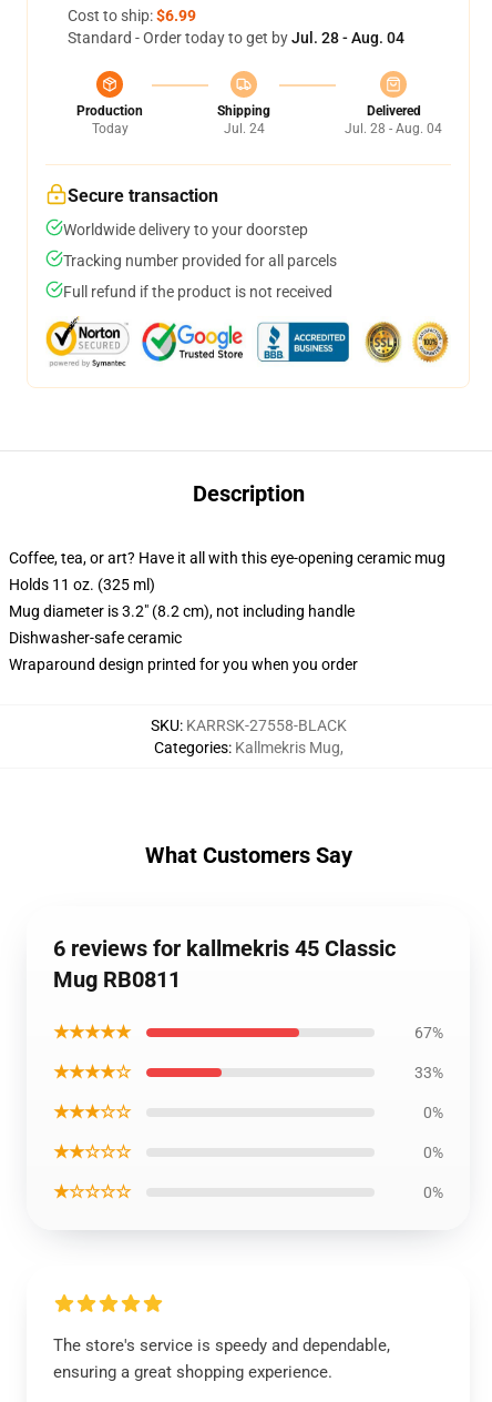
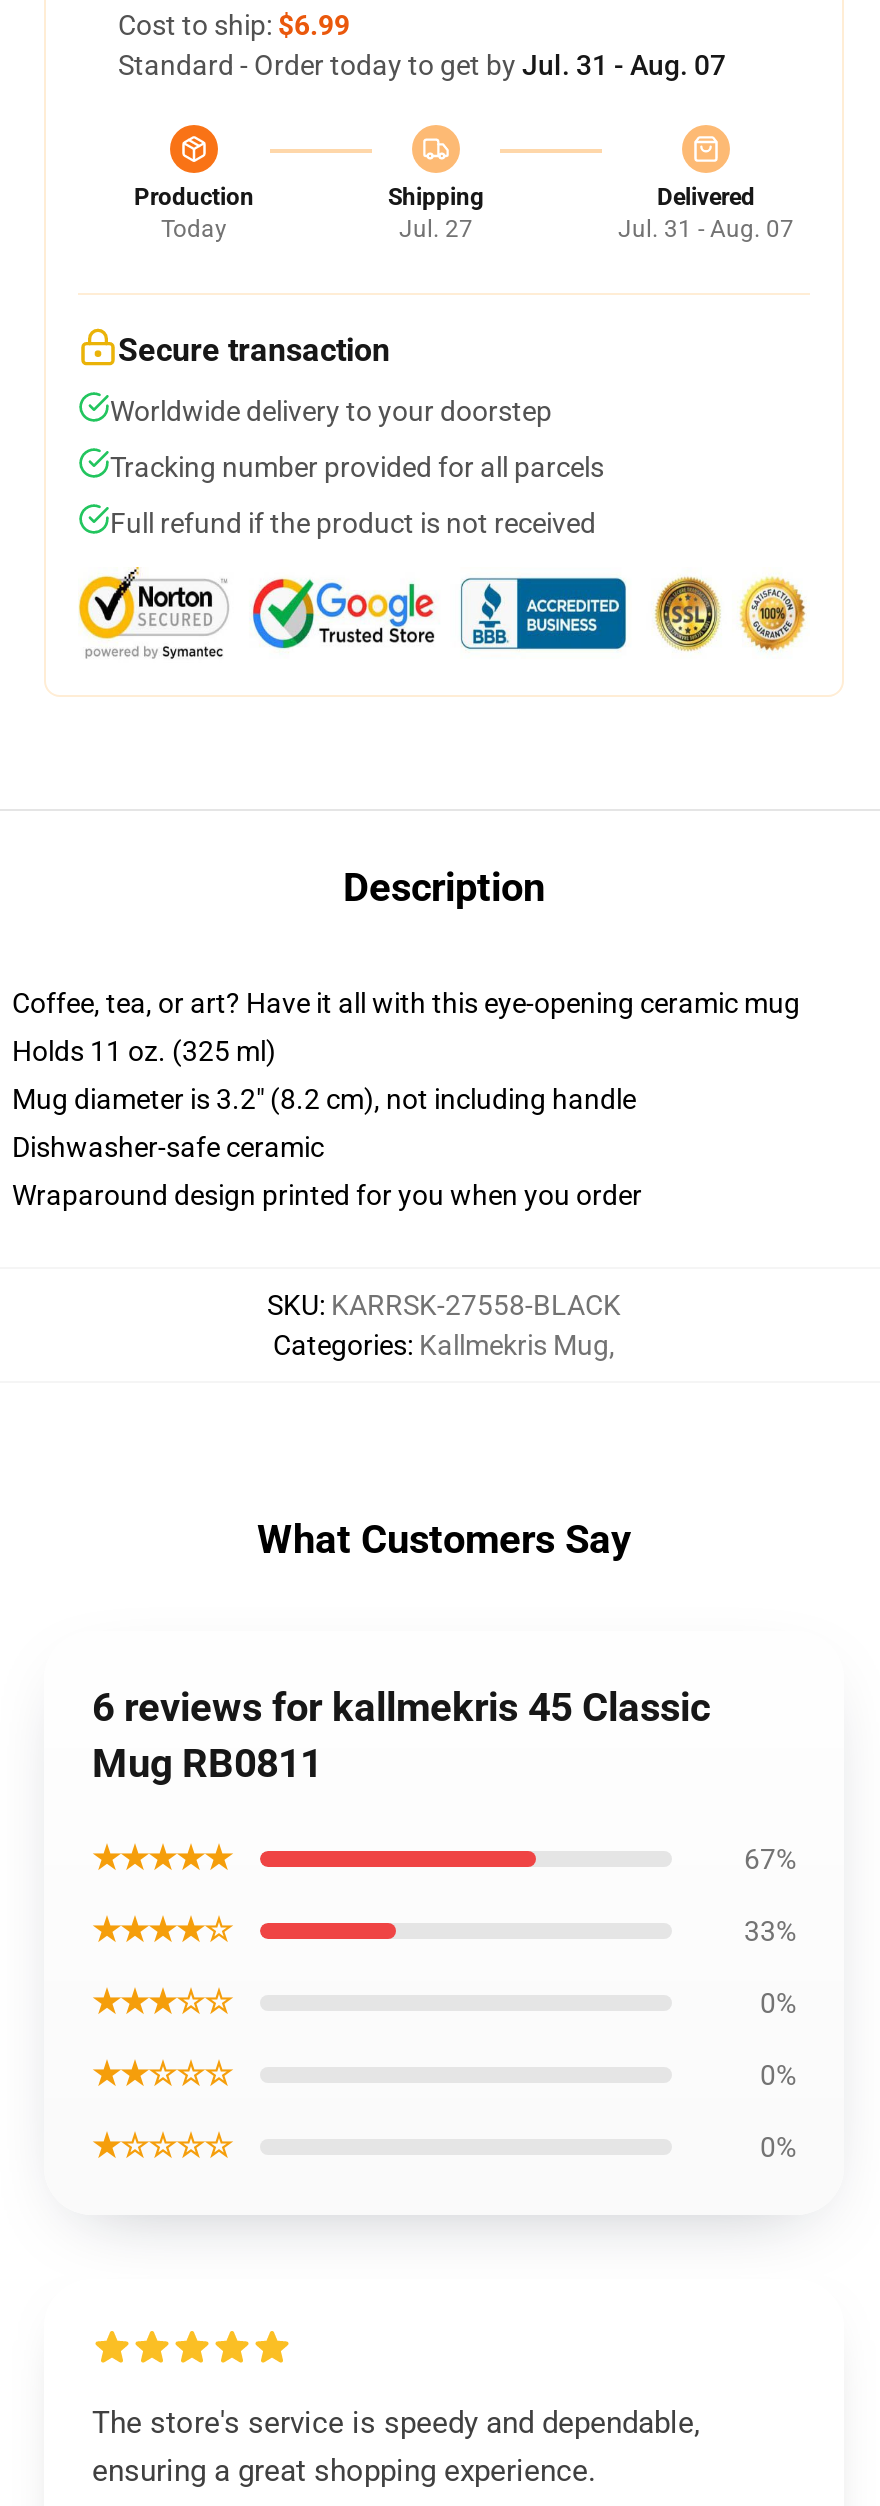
[68,29,404,47] Standard - Order today to get by Jul. 28 - Aug. 04 -> [118,49,726,81] Standard - Order today to get by Jul. 31 - Aug. 07
[223,121,264,136] Jul. 24 -> [399,215,473,243] Jul. 27
[345,121,442,136] Jul. 28 - Aug. 04 -> [618,215,794,243] Jul. 31 - Aug. 07

